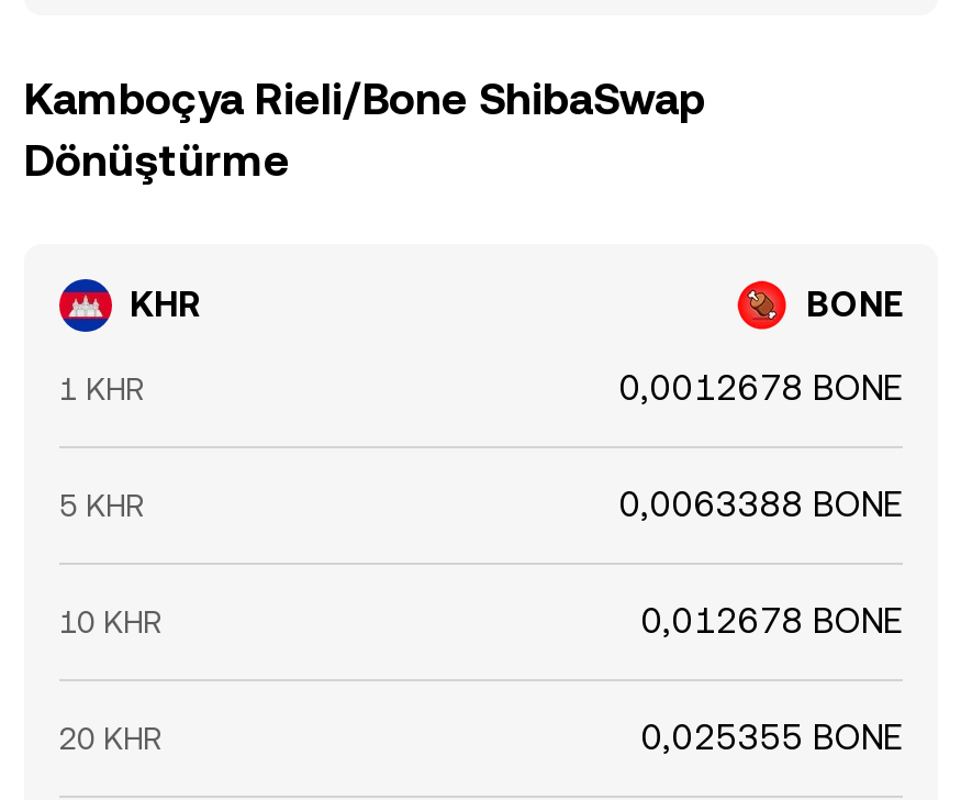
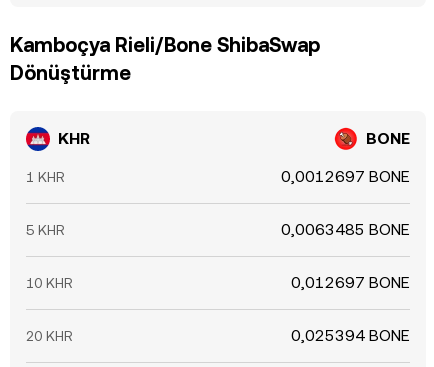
[619,367,903,409] 0,0012678 BONE -> [281,167,410,186] 0,0012697 BONE
[619,484,903,525] 0,0063388 BONE -> [281,220,410,239] 0,0063485 BONE
[641,600,903,642] 0,012678 BONE -> [291,273,410,292] 0,012697 BONE
[641,716,903,758] 0,025355 BONE -> [291,326,410,345] 0,025394 BONE

